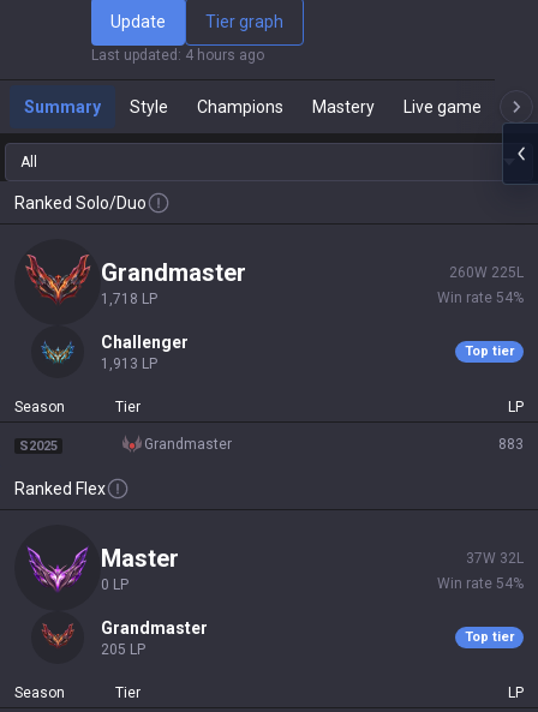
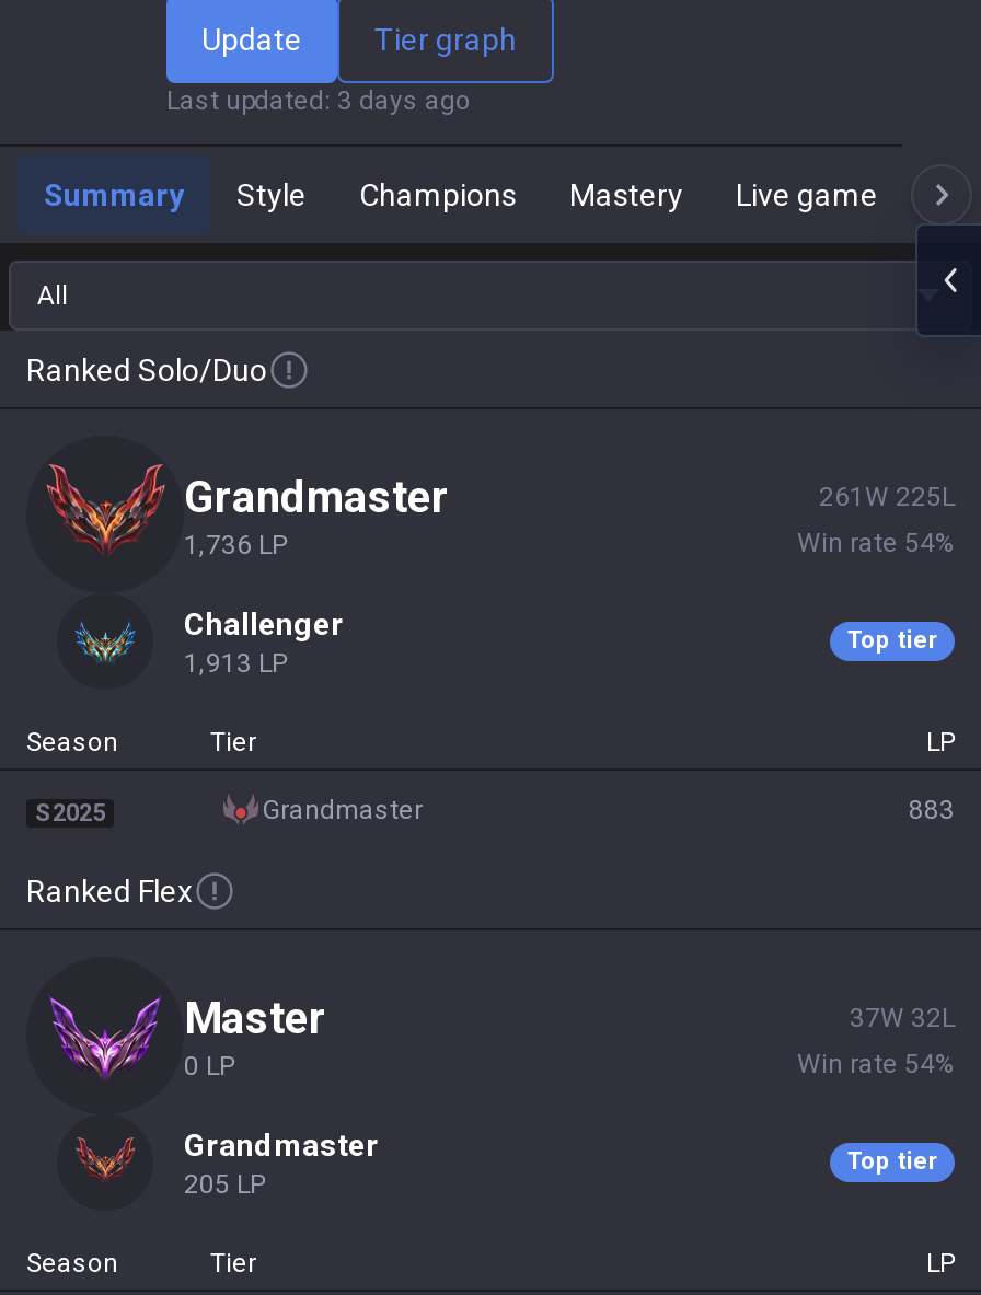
[91,47,264,64] Last updated: 4 hours ago -> [166,85,471,116] Last updated: 3 days ago
[449,264,524,281] 260 W 225L -> [819,482,955,512] 261 W 225L
[101,291,157,307] 1,718 LP -> [184,530,287,560] 1,736 LP

